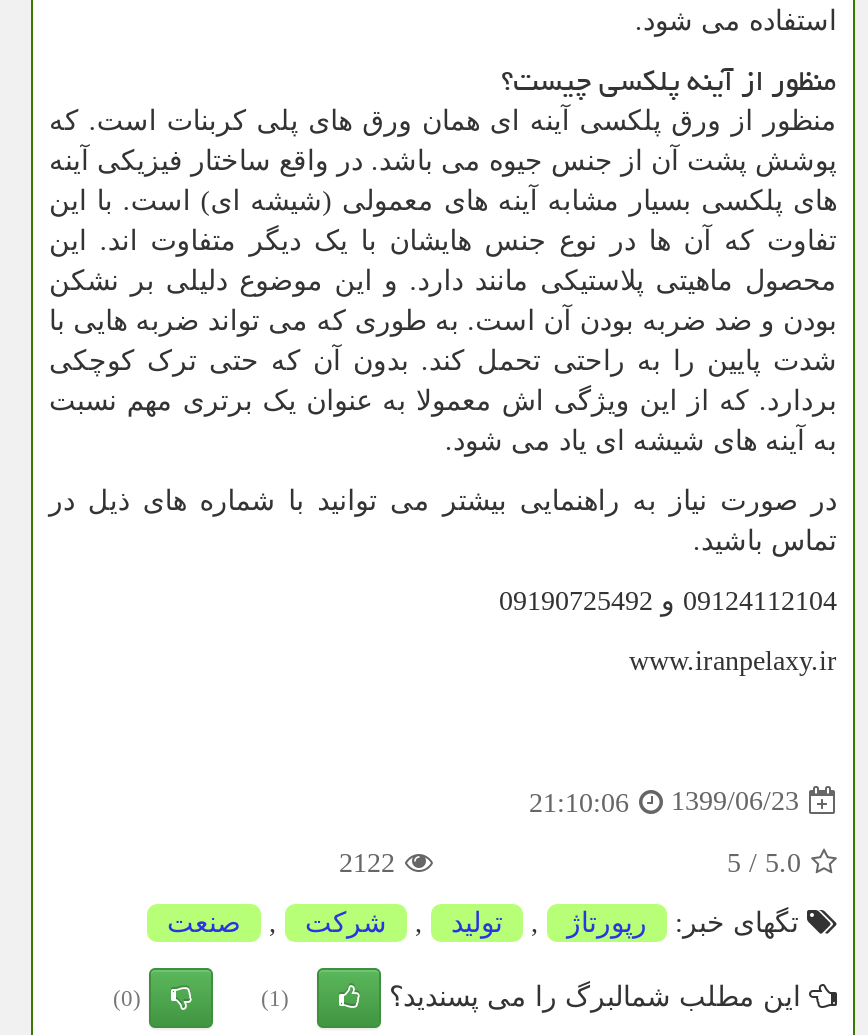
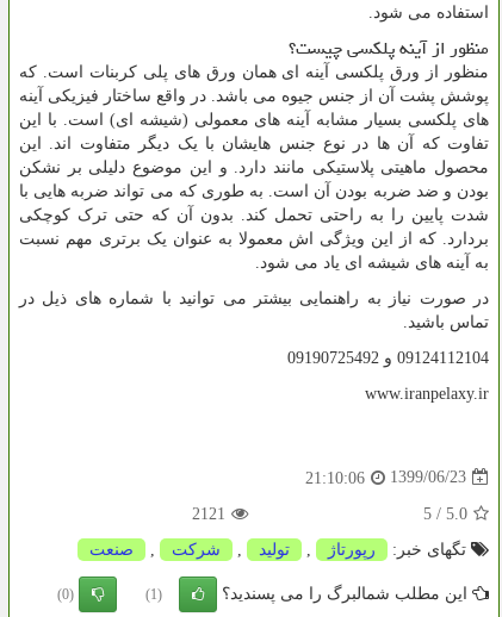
[339,847,395,877] 2122 -> [192,504,225,522] 2121

